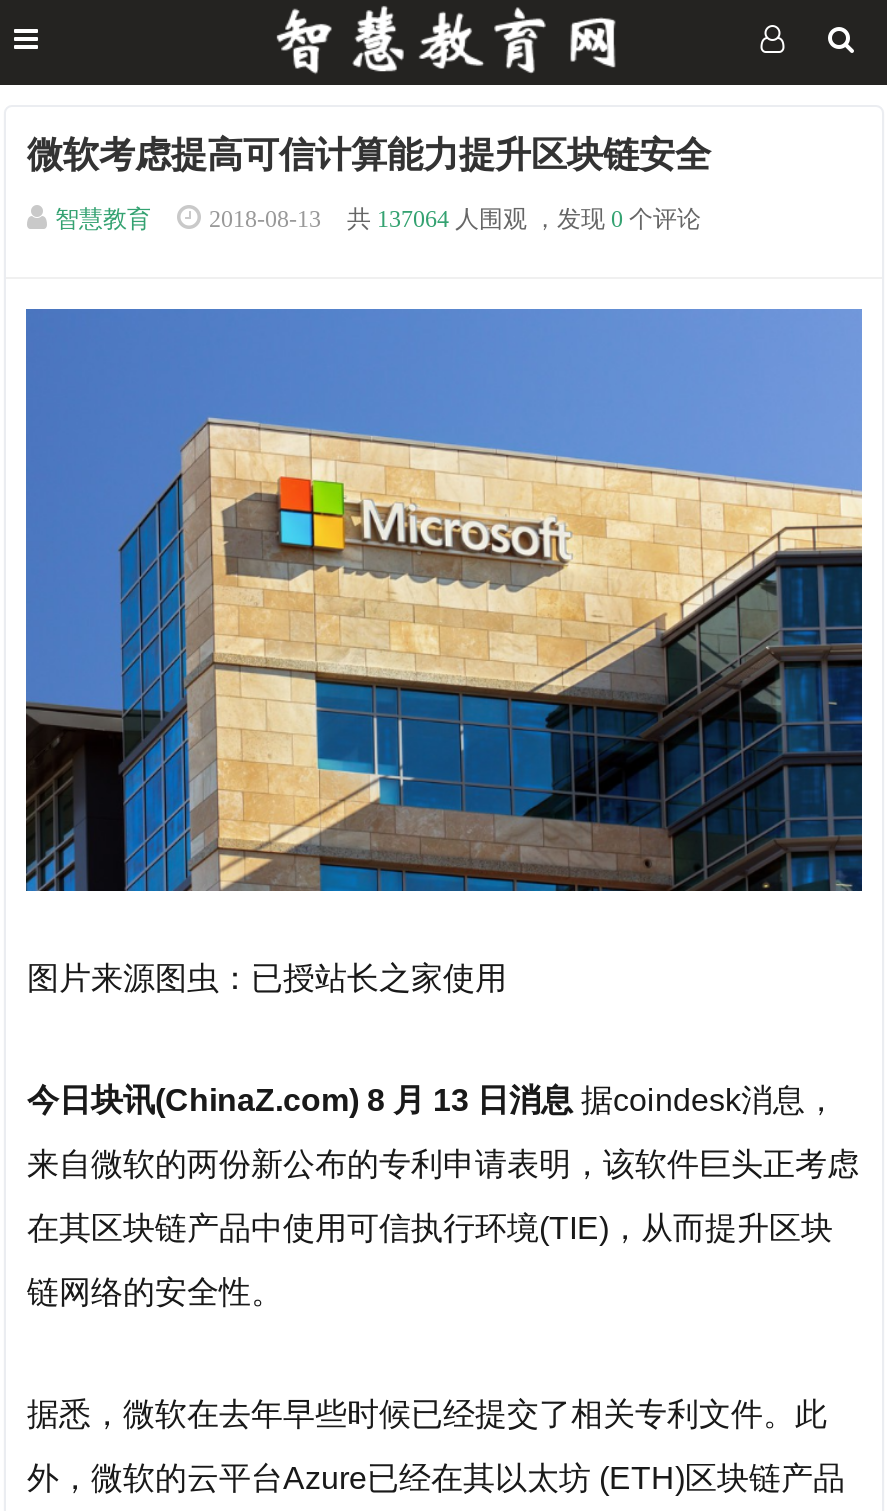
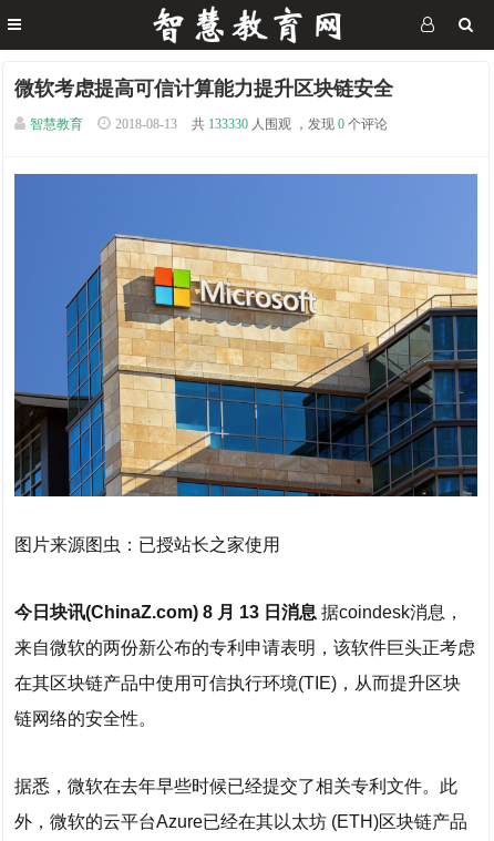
[347,205,701,233] 共 137064 人围观 ，发现 0 个评论 -> [192,116,388,132] 共 133330 人围观 ，发现 0 个评论

